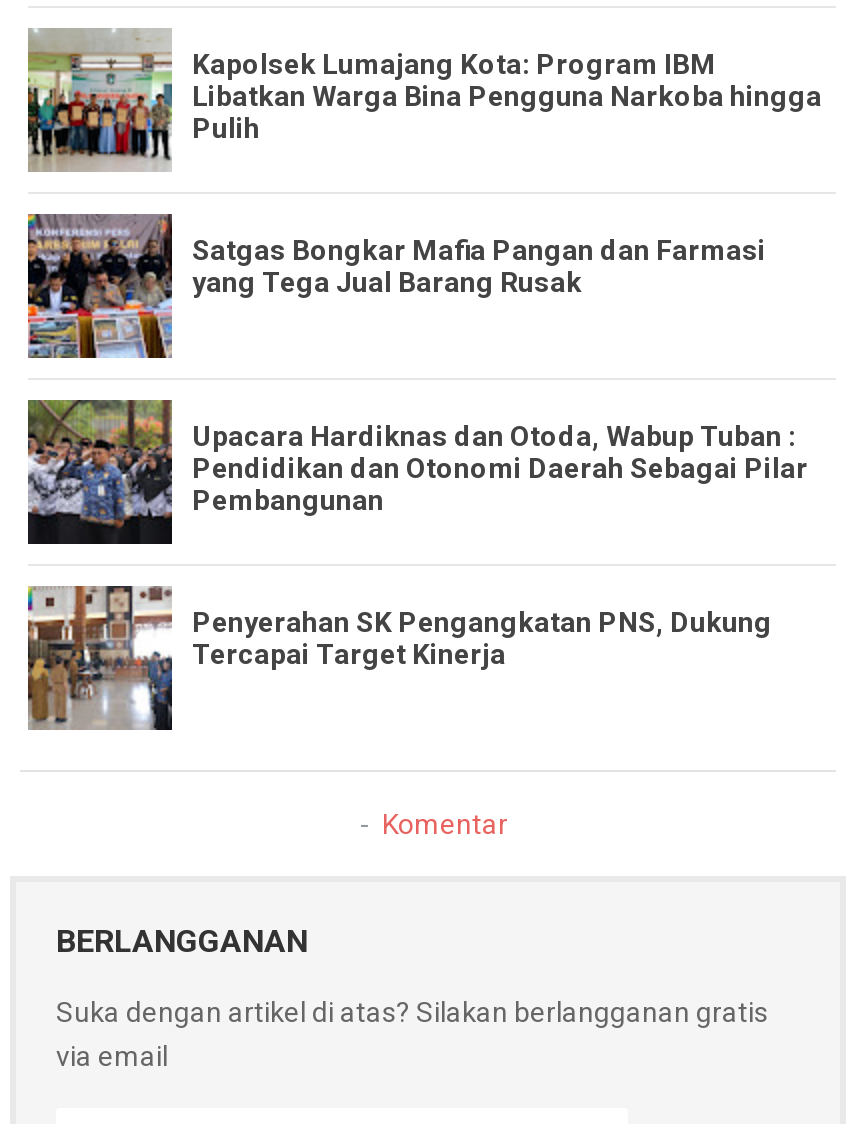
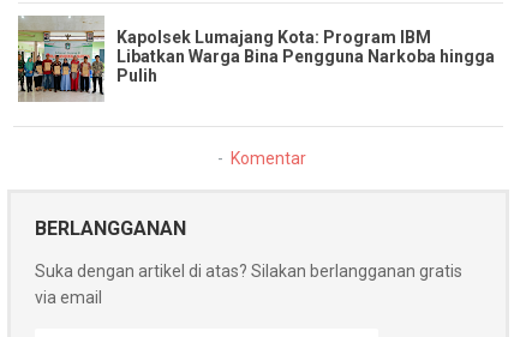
[26,212,766,360] [image] | Satgas Bongkar Mafia Pangan dan Farmasi | yang Tega Jual Barang Rusak -> none
[26,398,808,546] [image] | Upacara Hardiknas dan Otoda, Wabup Tuban : | Pendidikan dan Otonomi Daerah Sebagai Pilar | Pembangunan -> none
[26,586,772,732] [image] | Penyerahan SK Pengangkatan PNS, Dukung | Tercapai Target Kinerja -> none

